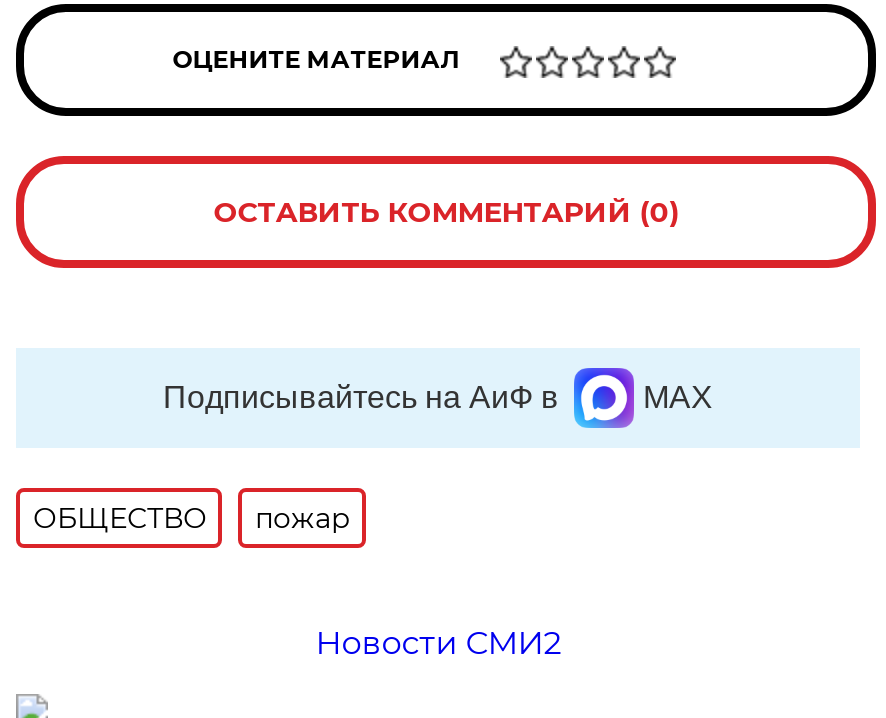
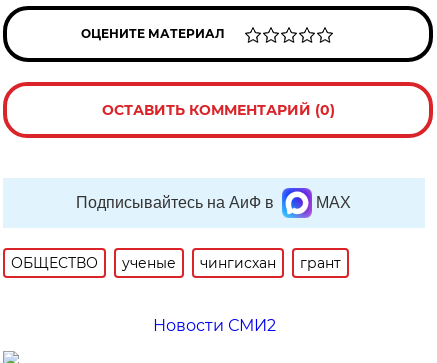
[255,501,351,537] пожар -> [122,254,341,272] ученые | чингисхан | грант

